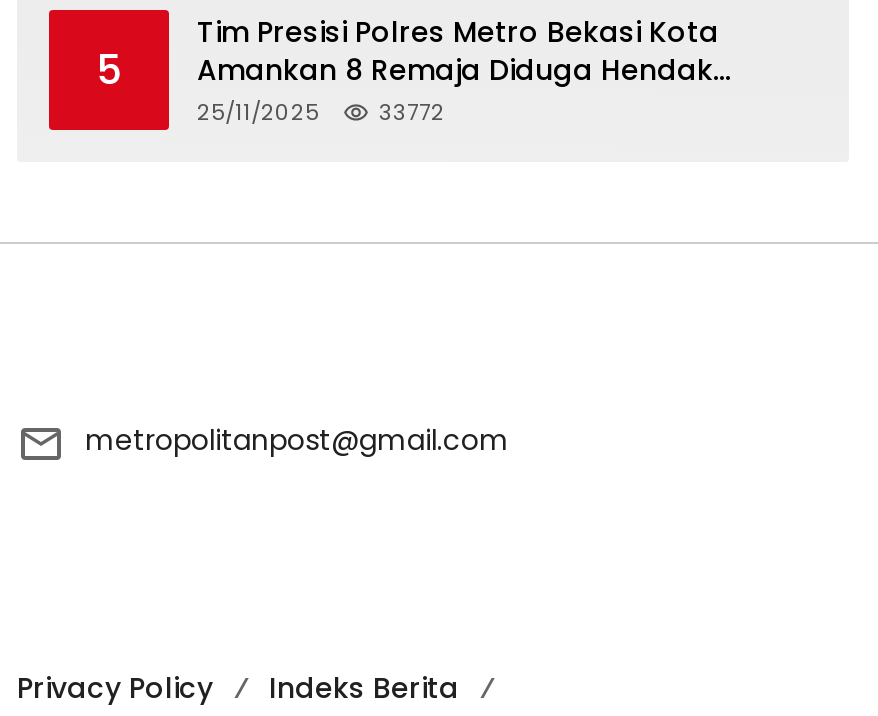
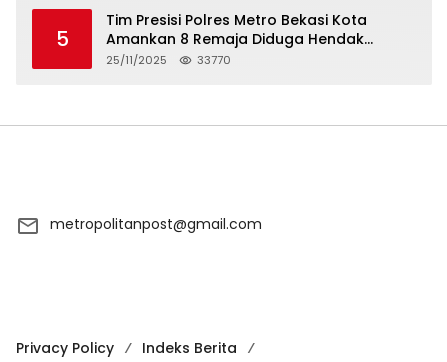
[379,96,445,128] 33772 -> [197,52,231,68] 33770

